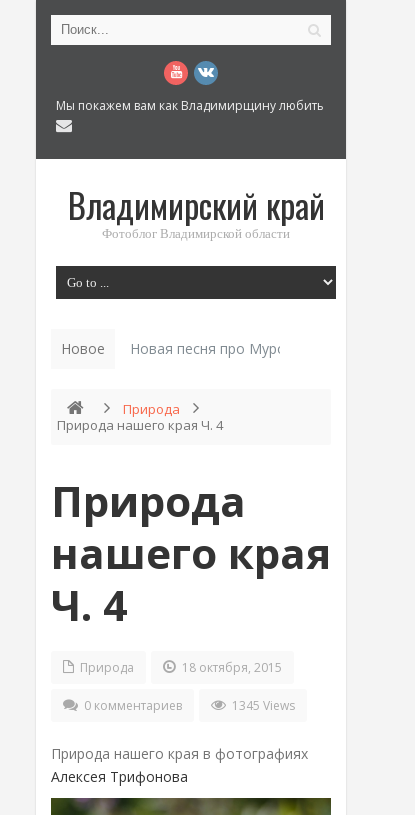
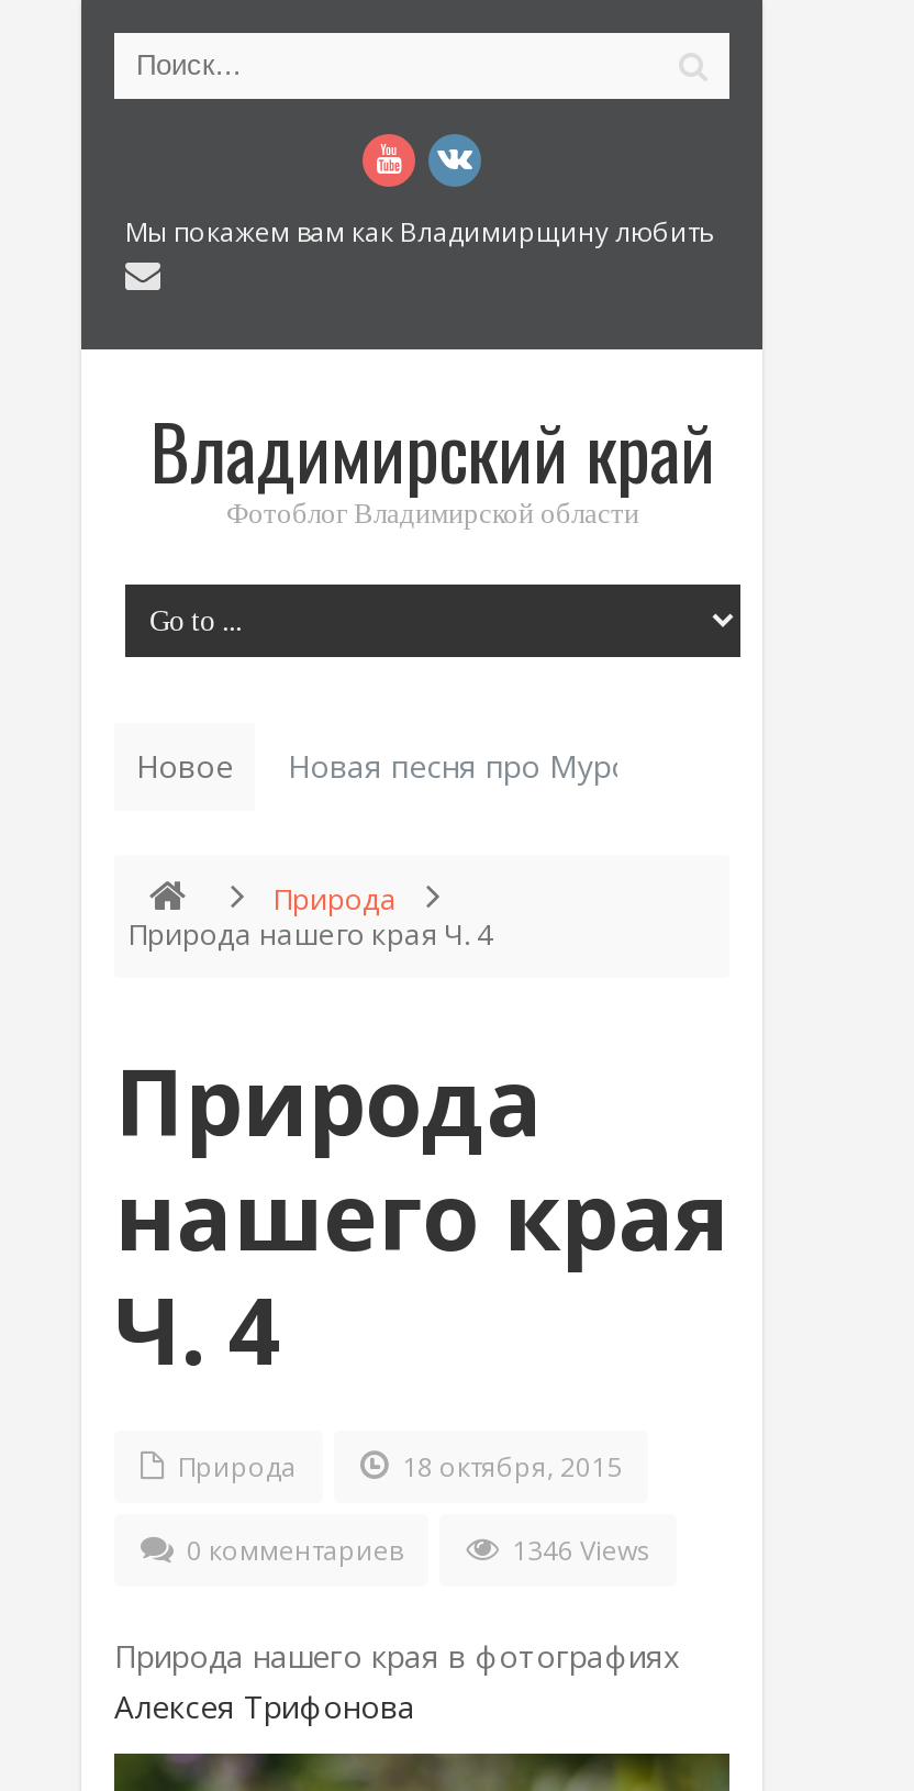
[229,697,295,714] 1345 Views -> [505,1532,650,1569] 1346 Views

